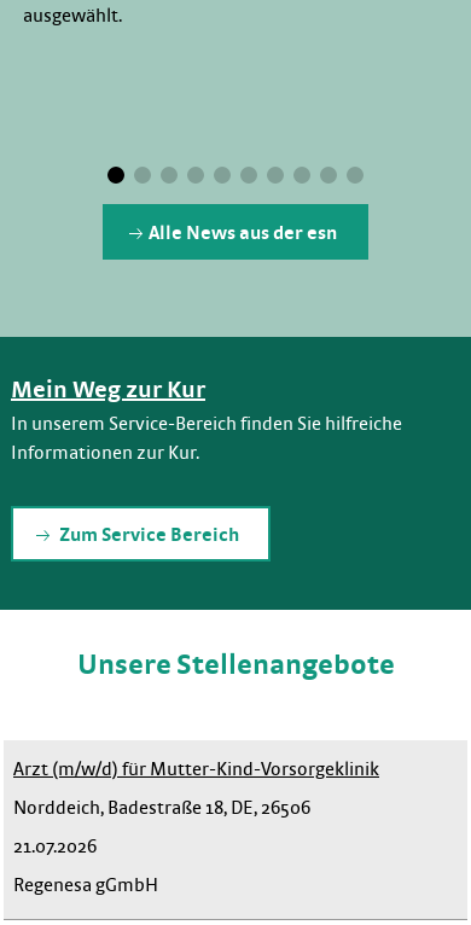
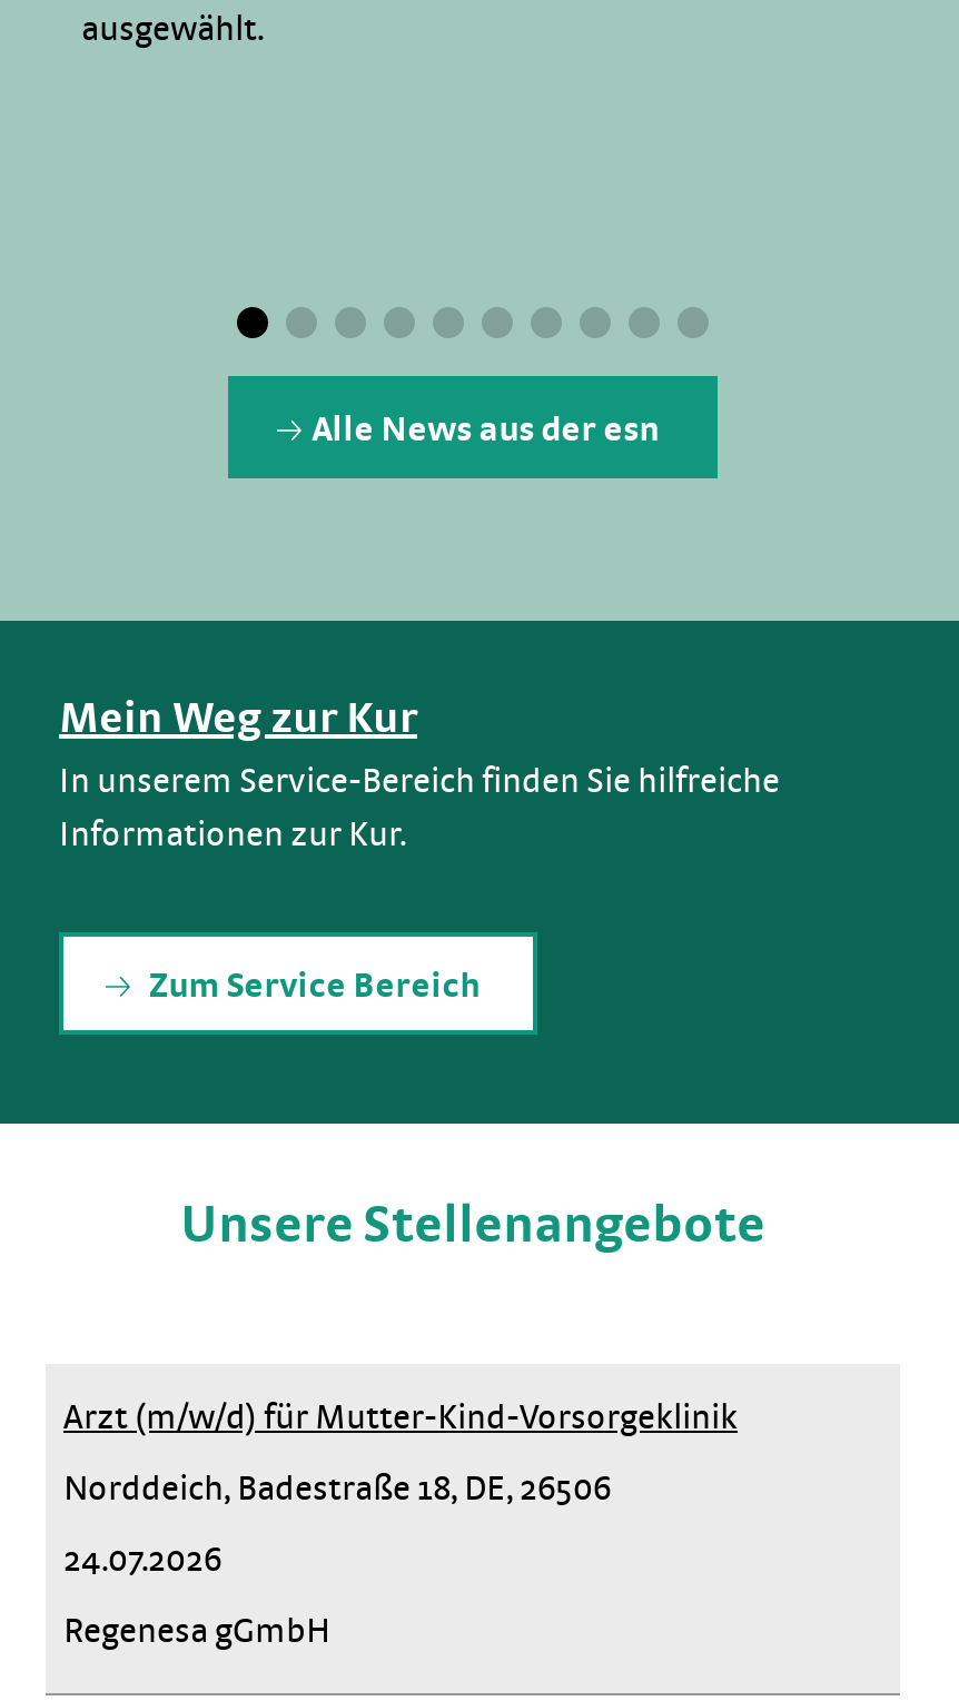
[13,837,97,856] 21.07.2026 -> [63,1542,221,1578] 24.07.2026

